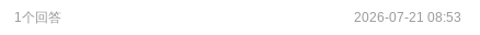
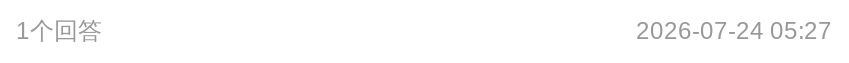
[354,10,461,25] 2026-07-21 08:53 -> [636,17,832,45] 2026-07-24 05:27

